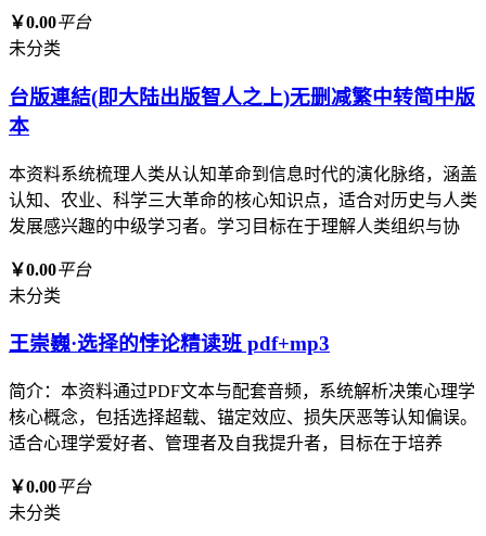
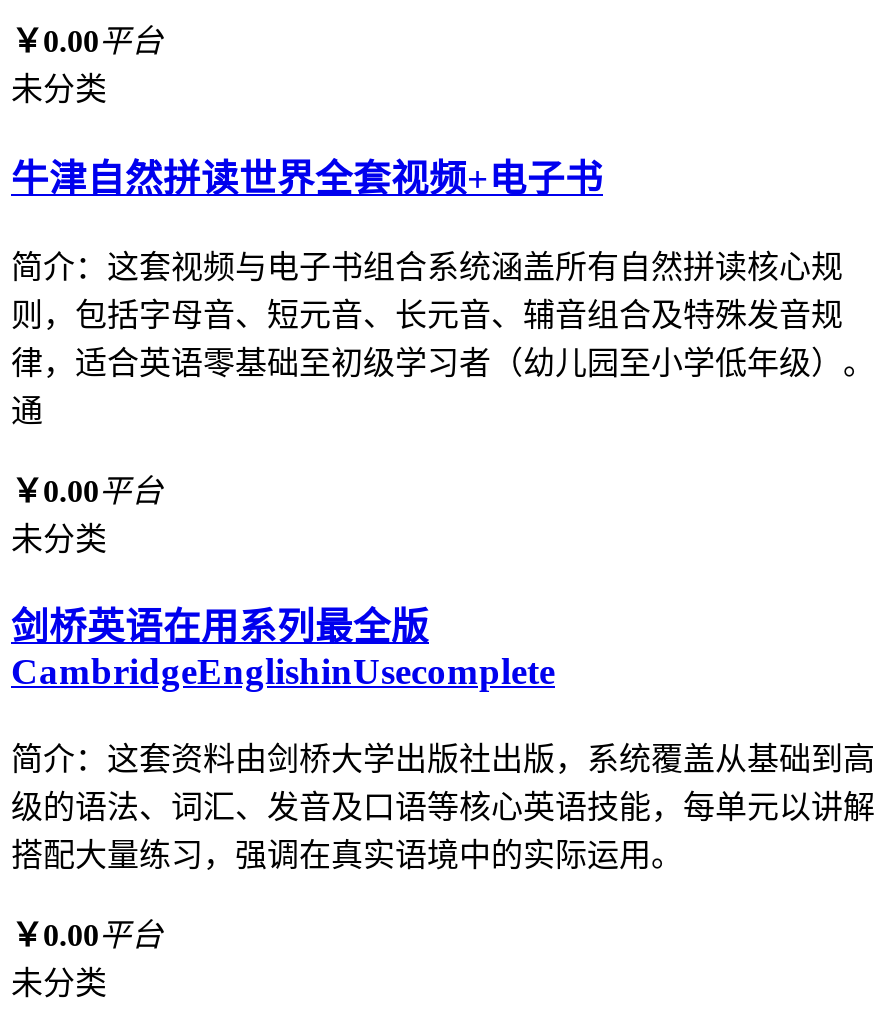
[9,86,475,138] 台版連結(即大陆出版智人之上)无删减繁中转简中版 | 本 -> [11,158,603,200] 牛津自然拼读世界全套视频+电子书
[9,165,477,235] 本资料系统梳理人类从认知革命到信息时代的演化脉络，涵盖 | 认知、农业、科学三大革命的核心知识点，适合对历史与人类 | 发展感兴趣的中级学习者。学习目标在于理解人类组织与协 -> [11,249,875,427] 简介：这套视频与电子书组合系统涵盖所有自然拼读核心规 | 则，包括字母音、短元音、长元音、辅音组合及特殊发音规 | 律，适合英语零基础至初级学习者（幼儿园至小学低年级）。 | 通
[9,332,330,355] 王崇巍·选择的悖论精读班 pdf+mp3 -> [11,607,555,693] 剑桥英语在用系列最全版 | CambridgeEnglishinUsecomplete
[9,382,477,453] 简介：本资料通过PDF文本与配套音频，系统解析决策心理学 | 核心概念，包括选择超载、锚定效应、损失厌恶等认知偏误。 | 适合心理学爱好者、管理者及自我提升者，目标在于培养 -> [11,742,875,872] 简介：这套资料由剑桥大学出版社出版，系统覆盖从基础到高 | 级的语法、词汇、发音及口语等核心英语技能，每单元以讲解 | 搭配大量练习，强调在真实语境中的实际运用。

